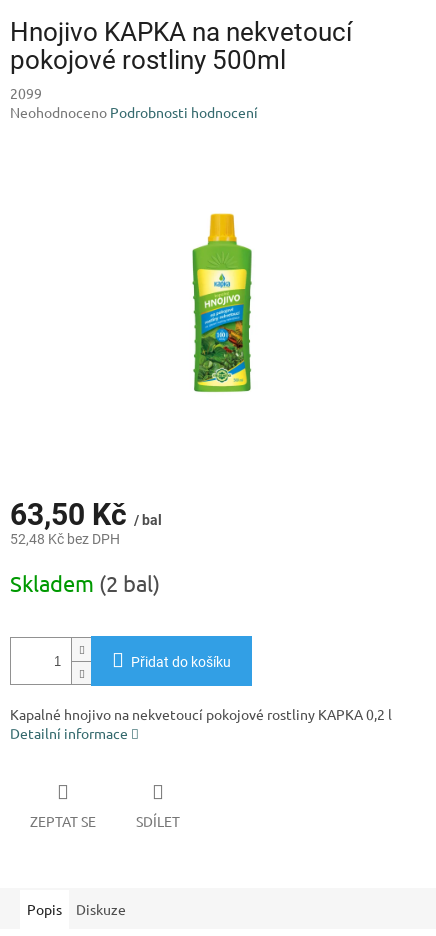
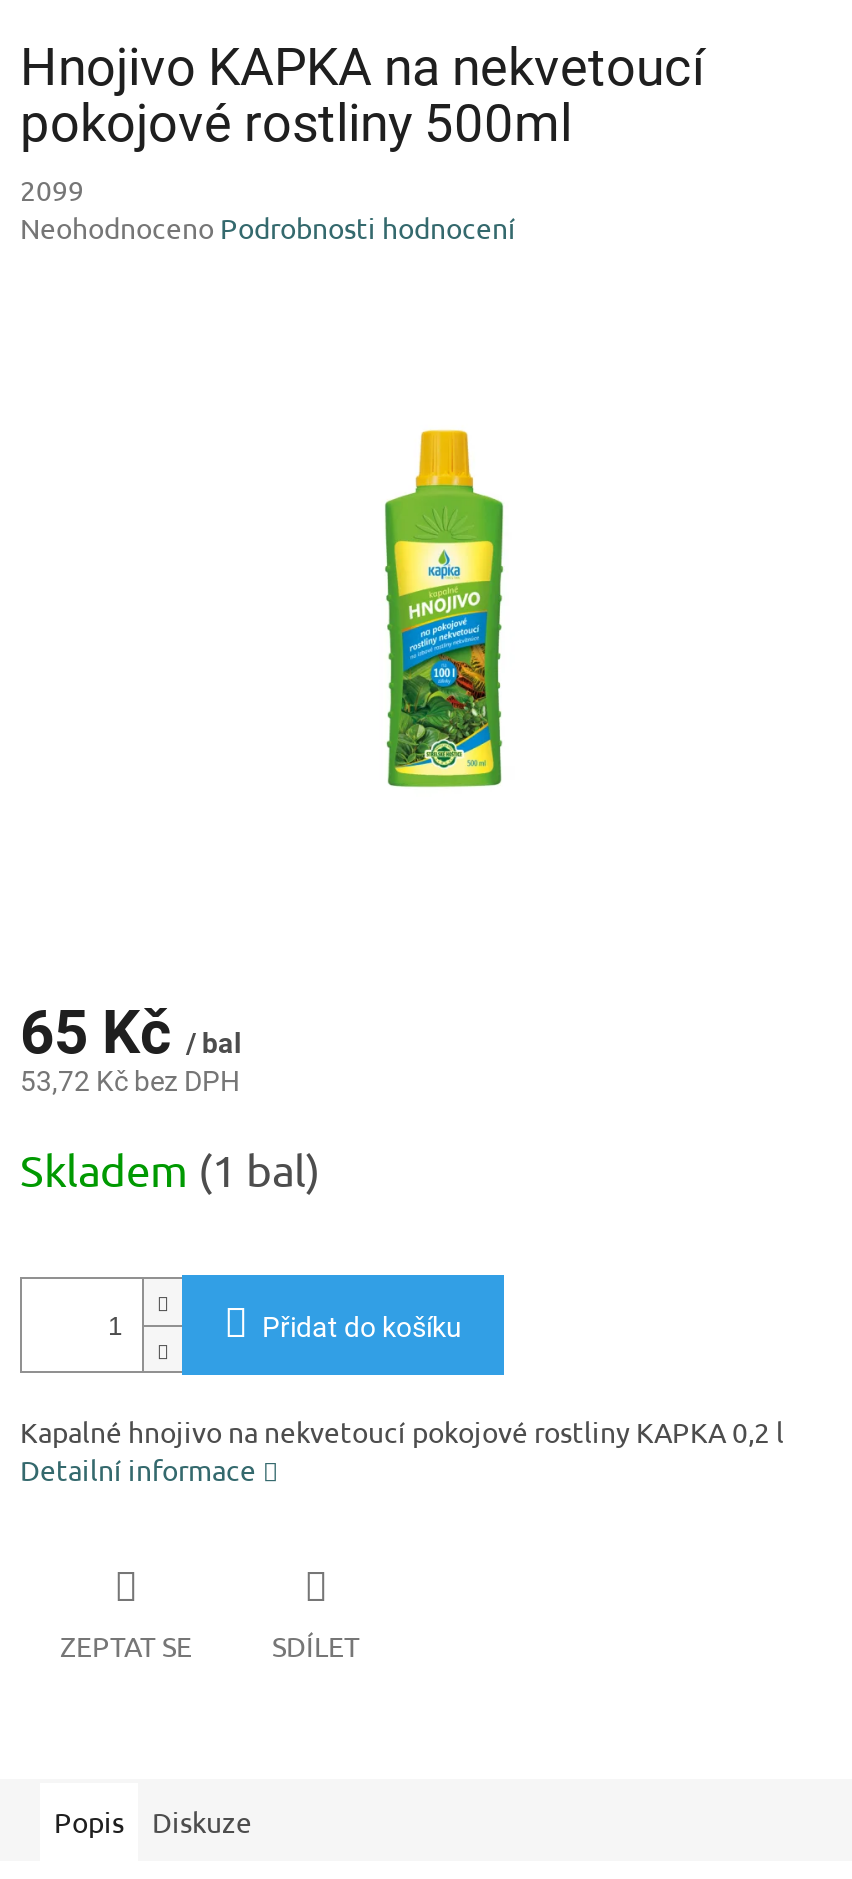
[10,497,162,532] 63,50 Kč / bal -> [20,998,242,1068] 65 Kč / bal
[10,531,120,547] 52,48 Kč bez DPH -> [20,1066,240,1098] 53,72 Kč bez DPH
[10,570,160,596] Skladem (2 bal) -> [20,1144,320,1196] Skladem (1 bal)

